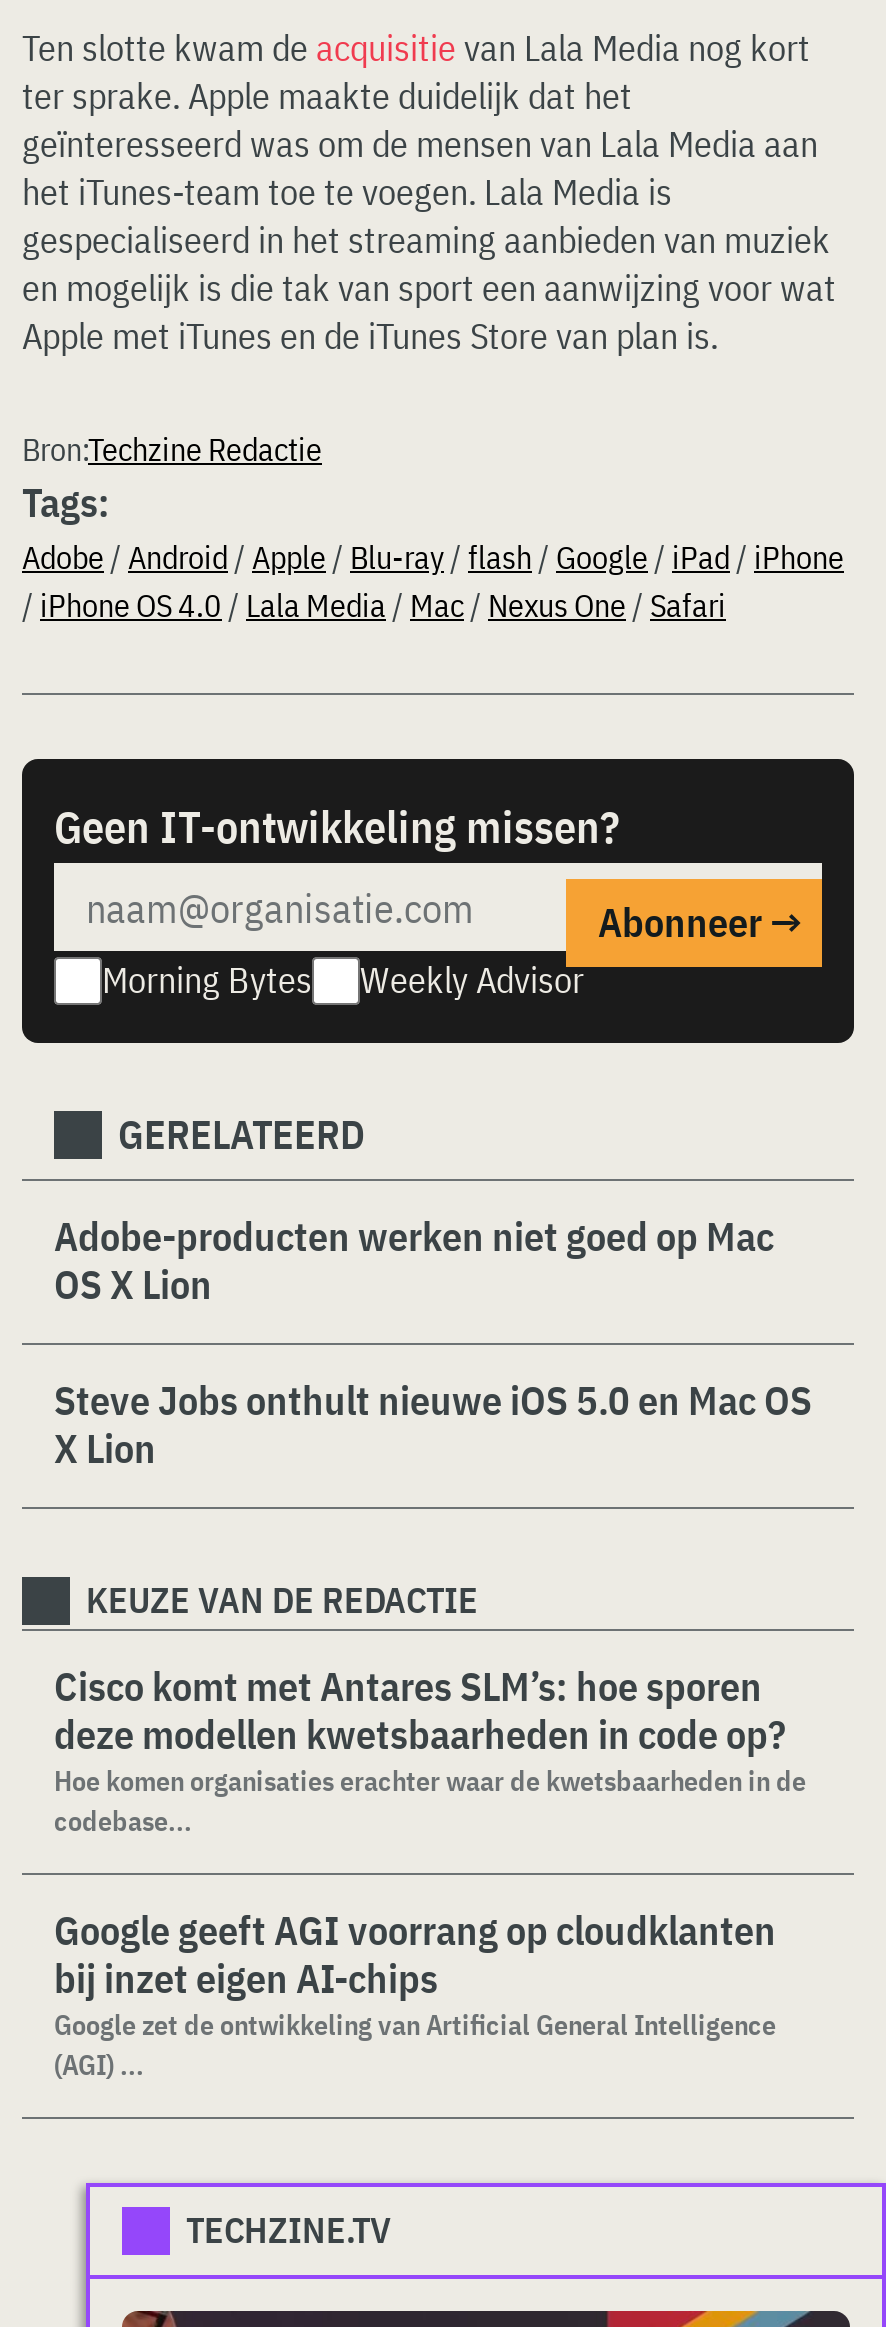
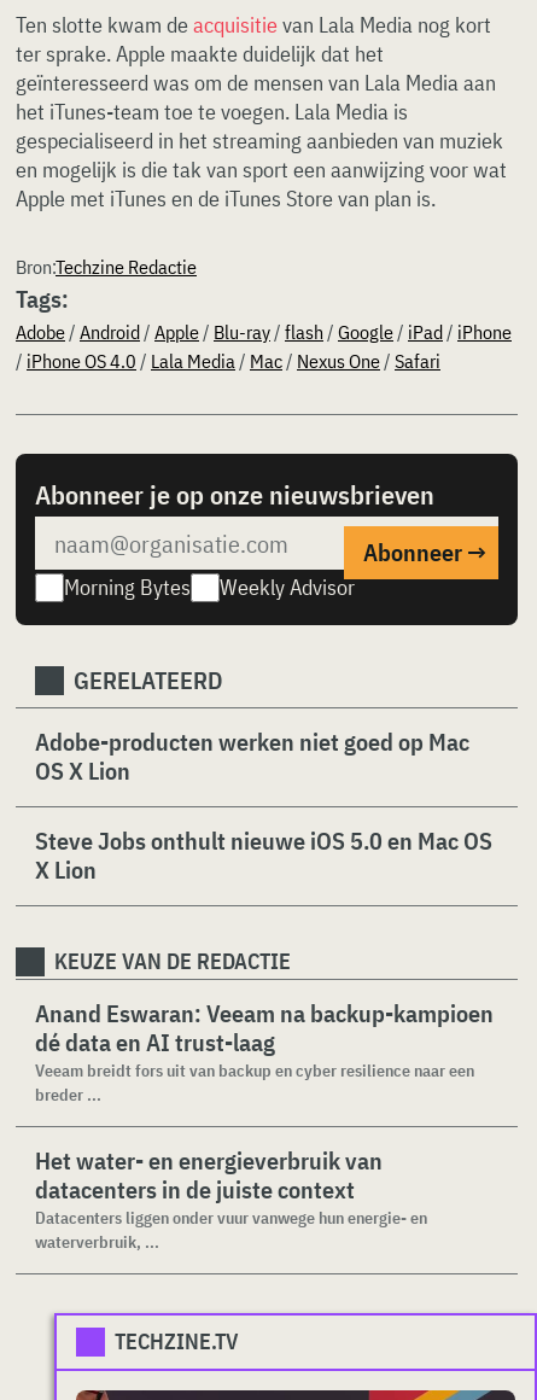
[54,797,620,855] Geen IT-ontwikkeling missen? -> [35,477,434,512] Abonneer je op onze nieuwsbrieven
[54,1659,806,1839] Cisco komt met Antares SLM’s: hoe sporen | deze modellen kwetsbaarheden in code op? | Hoe komen organisaties erachter waar de kwetsbaarheden in de | codebase... -> [35,997,494,1106] Anand Eswaran: Veeam na backup-kampioen | dé data en AI trust-laag | Veeam breidt fors uit van backup en cyber resilience naar een | breder ...
[54,1903,776,2083] Google geeft AGI voorrang op cloudklanten | bij inzet eigen AI-chips | Google zet de ontwikkeling van Artificial General Intelligence | (AGI) ... -> [35,1144,427,1253] Het water- en energieverbruik van | datacenters in de juiste context | Datacenters liggen onder vuur vanwege hun energie- en | waterverbruik, ...

